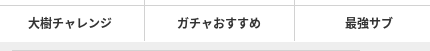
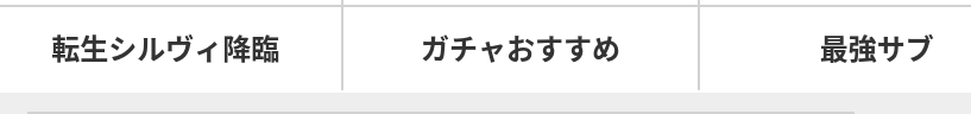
[28,15,112,32] 大樹チャレンジ -> [52,28,280,69] 転生シルヴィ降臨

